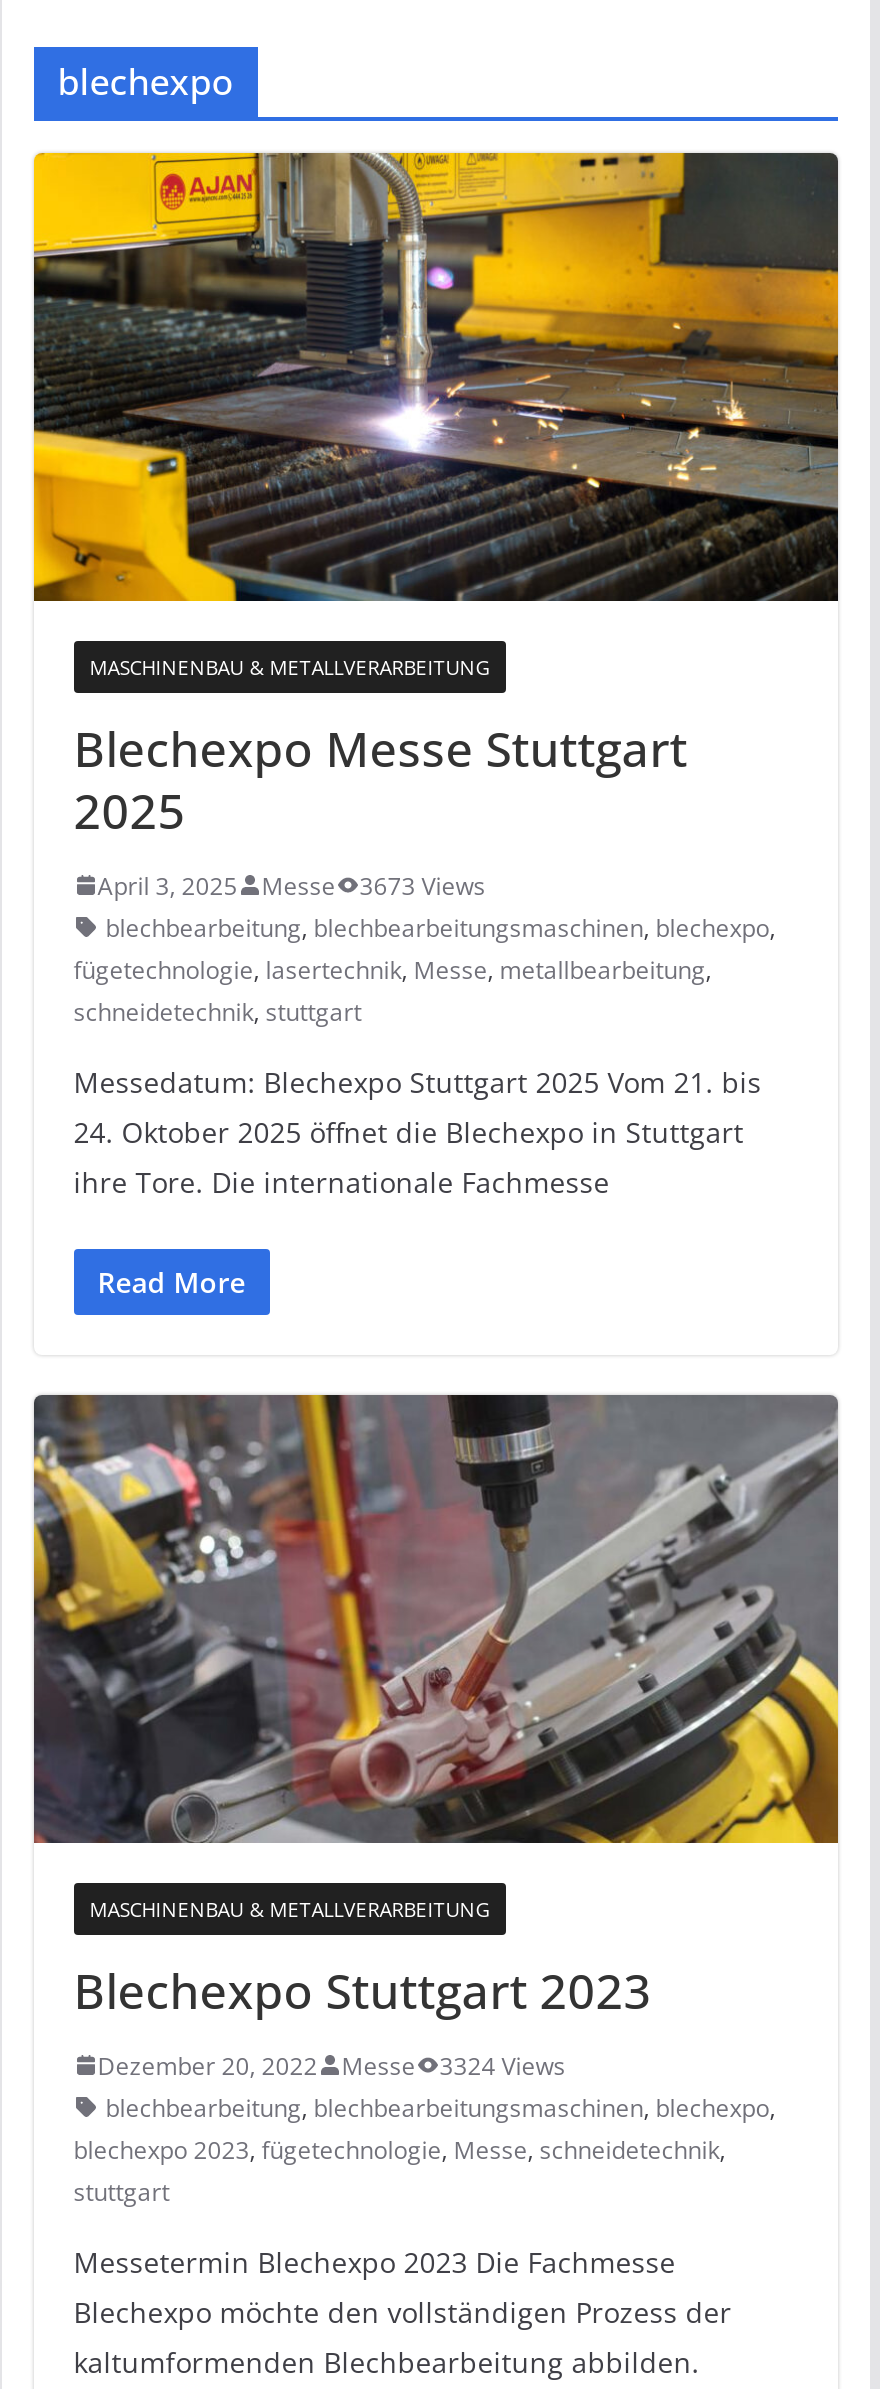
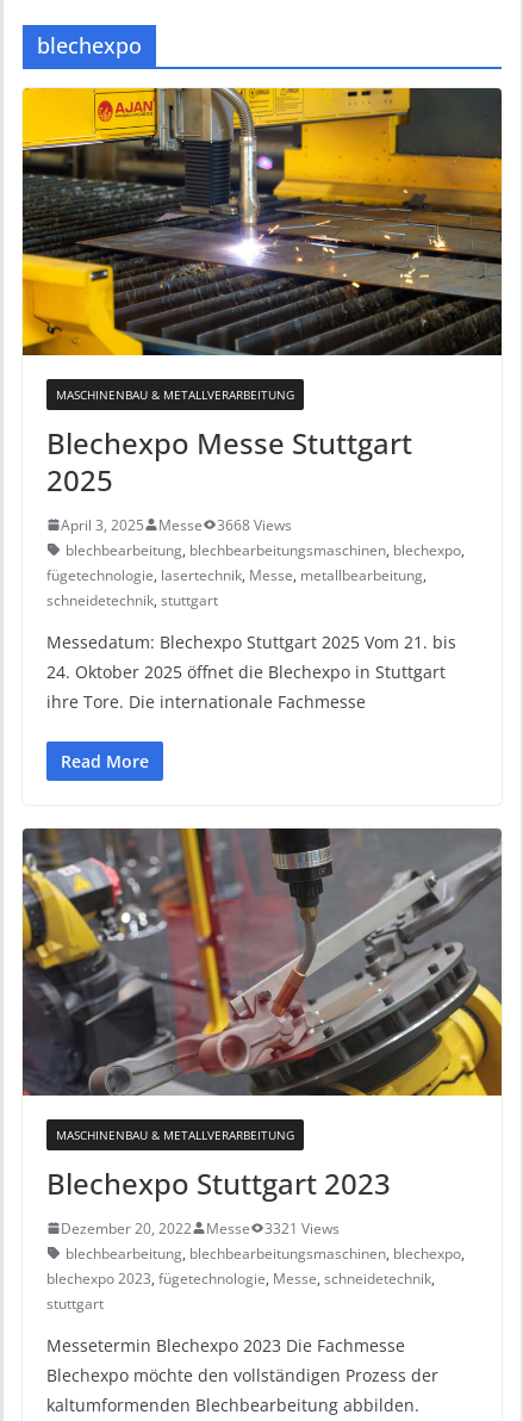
[97,869,485,903] April 3, 2025 Messe 3673 Views -> [60,515,292,535] April 3, 2025 Messe 3668 Views
[97,2049,565,2083] Dezember 20, 2022 Messe 3324 Views -> [60,1218,339,1238] Dezember 20, 2022 Messe 3321 Views

